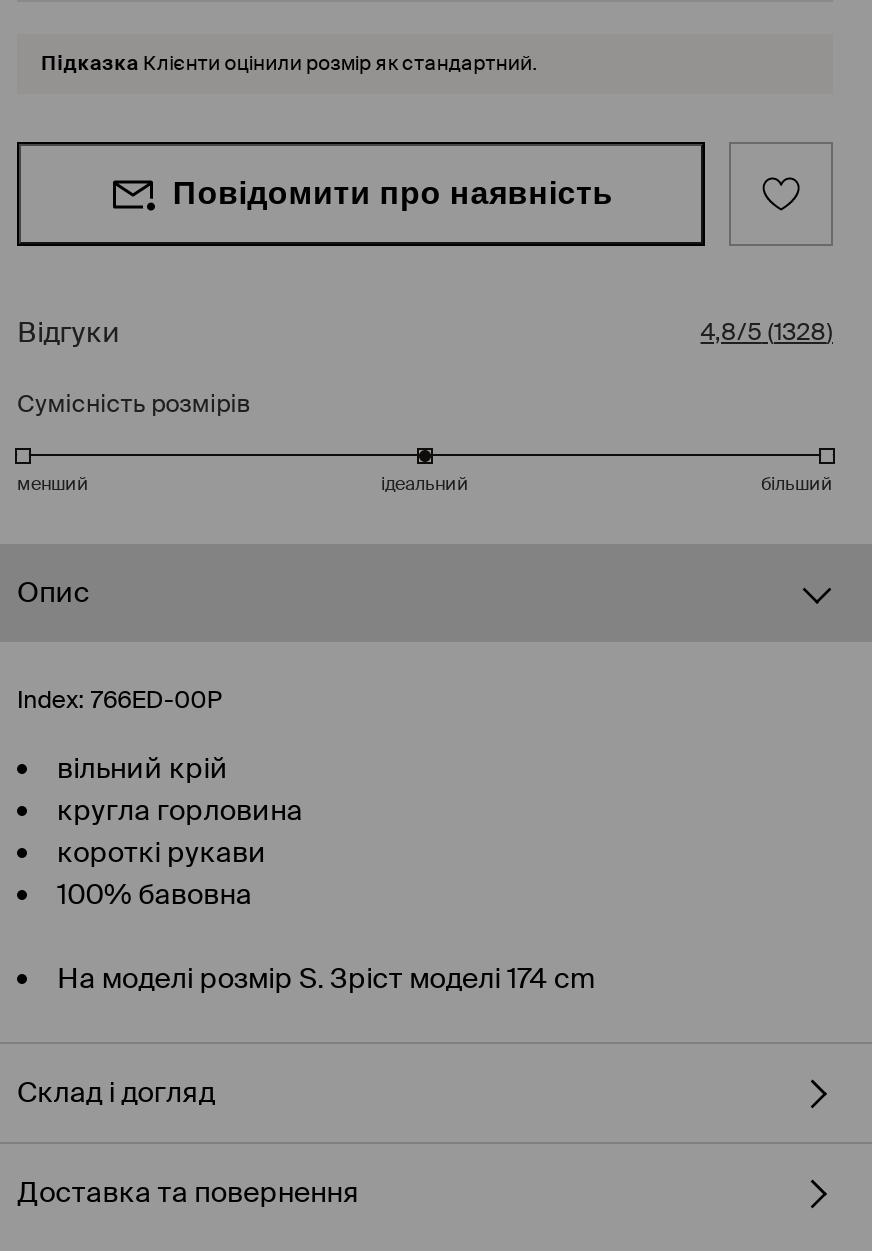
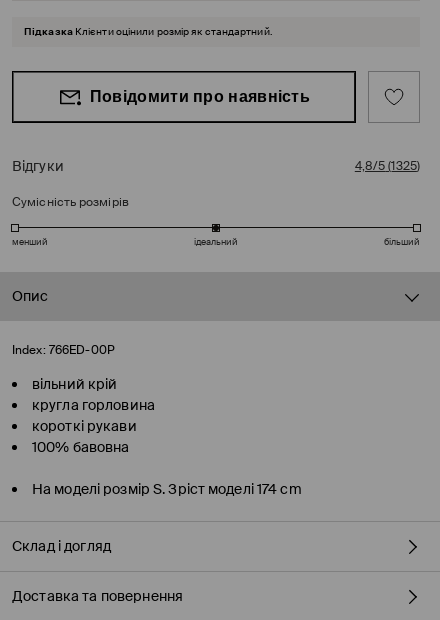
[701,317,833,349] 4,8/5 (1328) -> [355,158,420,174] 4,8/5 (1325)

